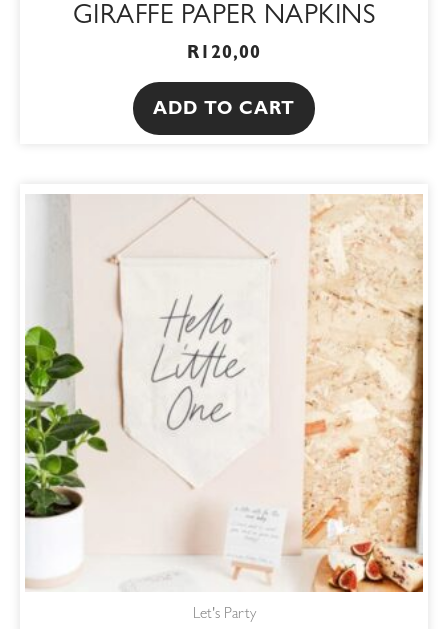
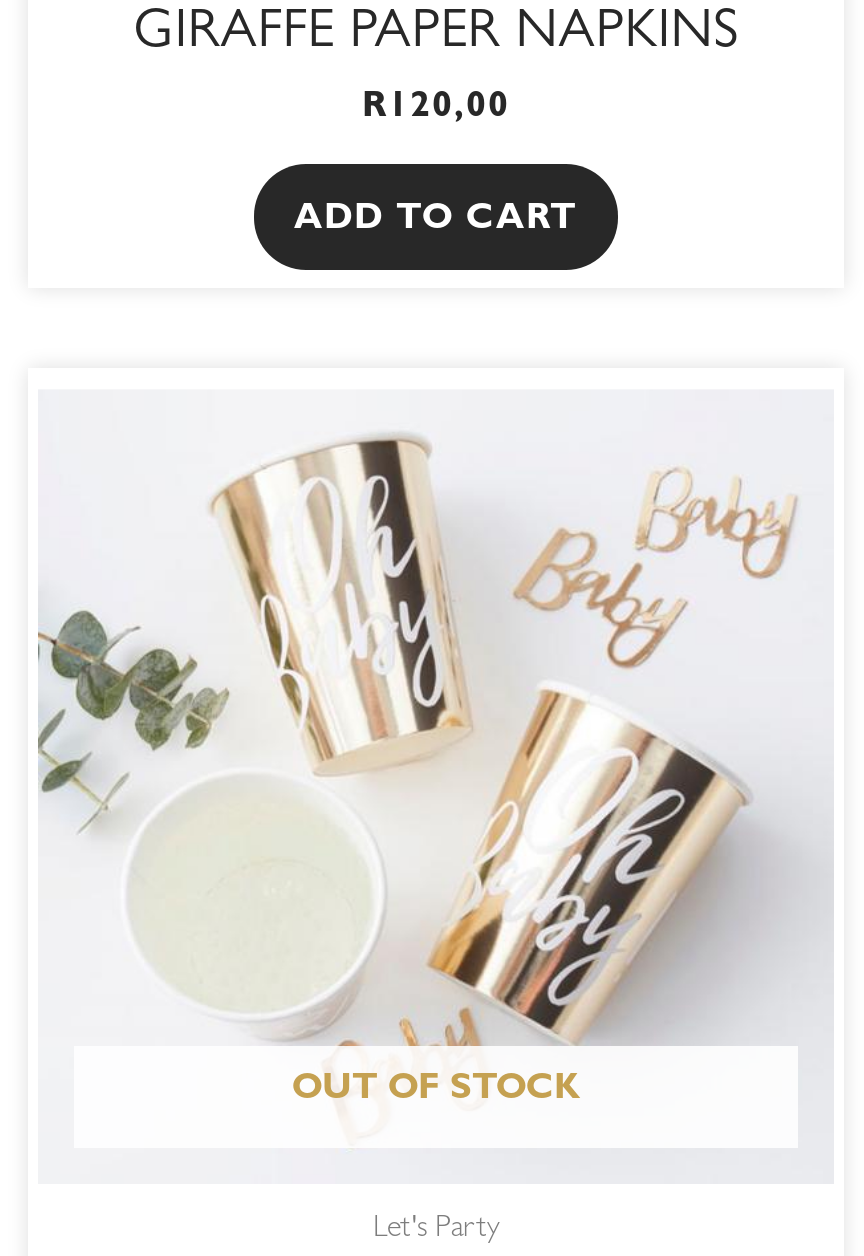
none -> [292,1074,580,1110] OUT OF STOCK
[24,194,424,593] [image] -> [38,390,834,1184] [image]

